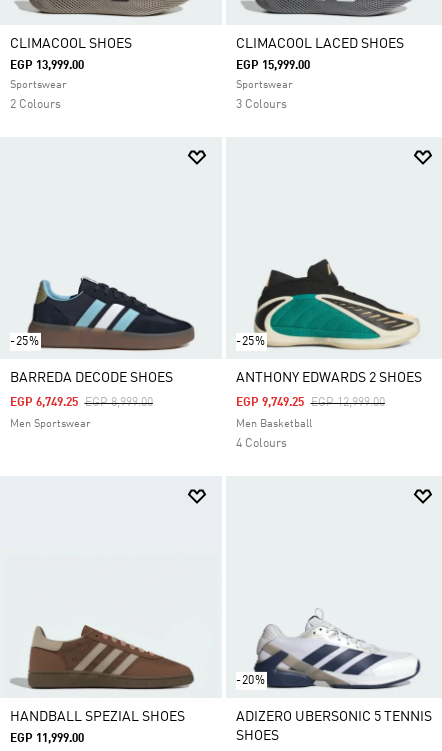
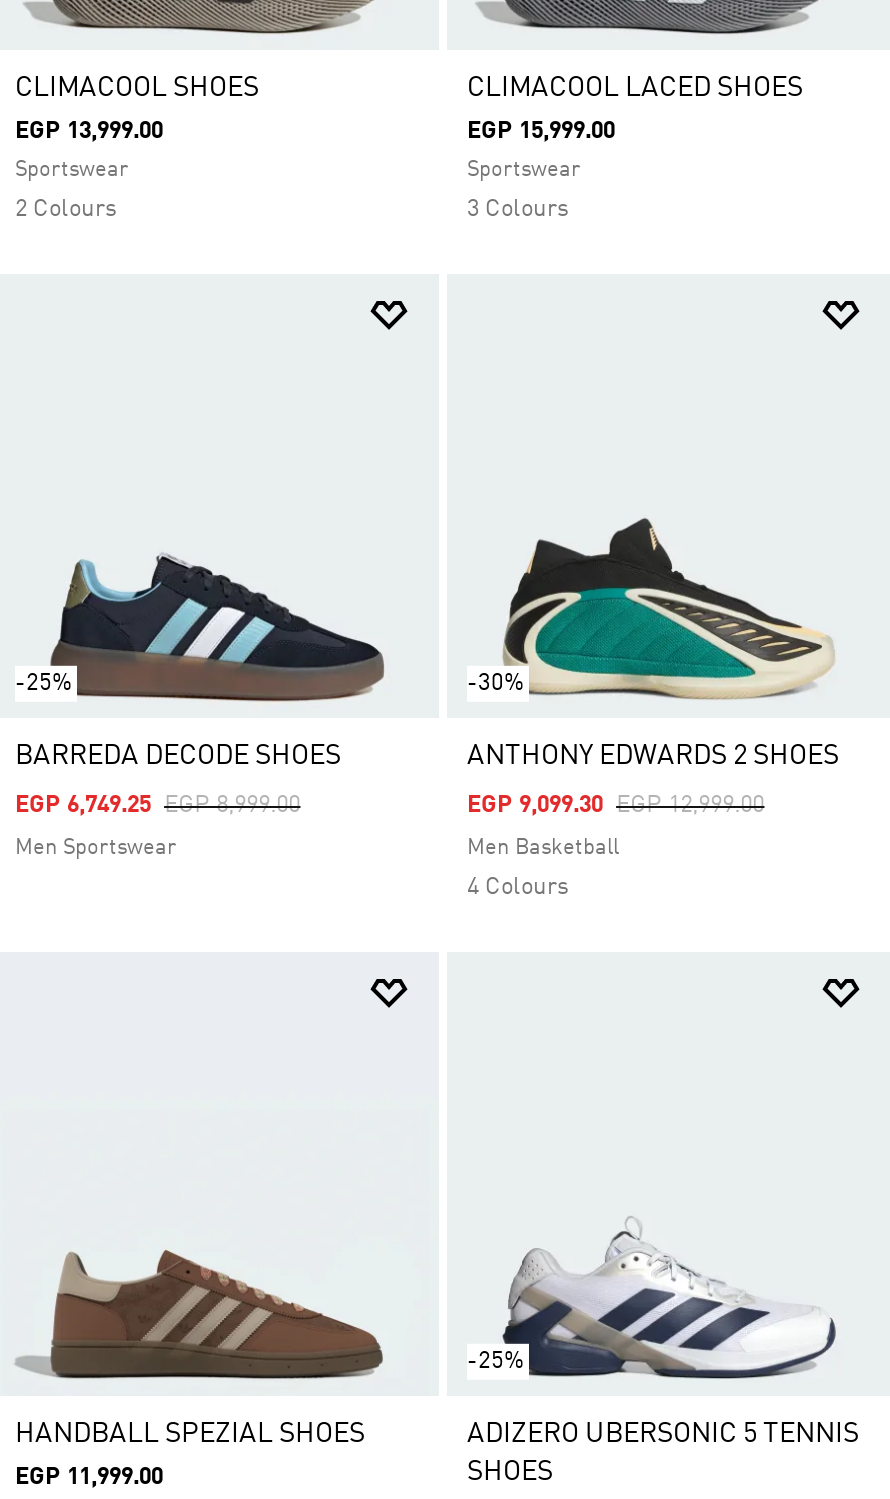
[236,336,265,348] -25% -> [467,672,525,696] -30%
[236,397,304,409] EGP 9,749.25 -> [467,794,603,818] EGP 9,099.30
[236,675,265,687] -20% -> [467,1350,525,1374] -25%

